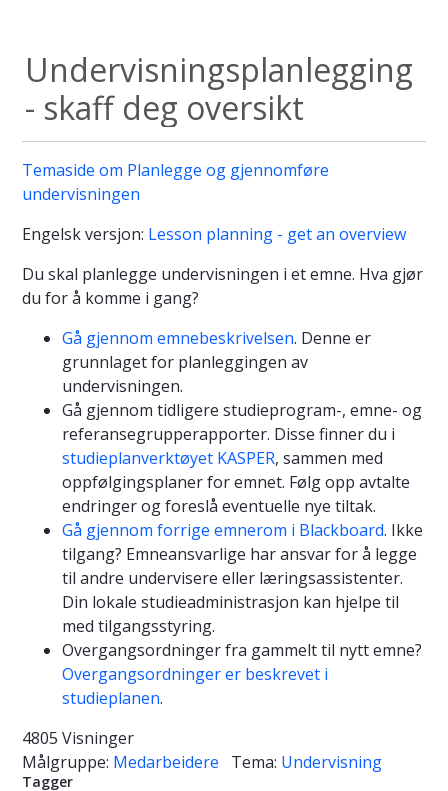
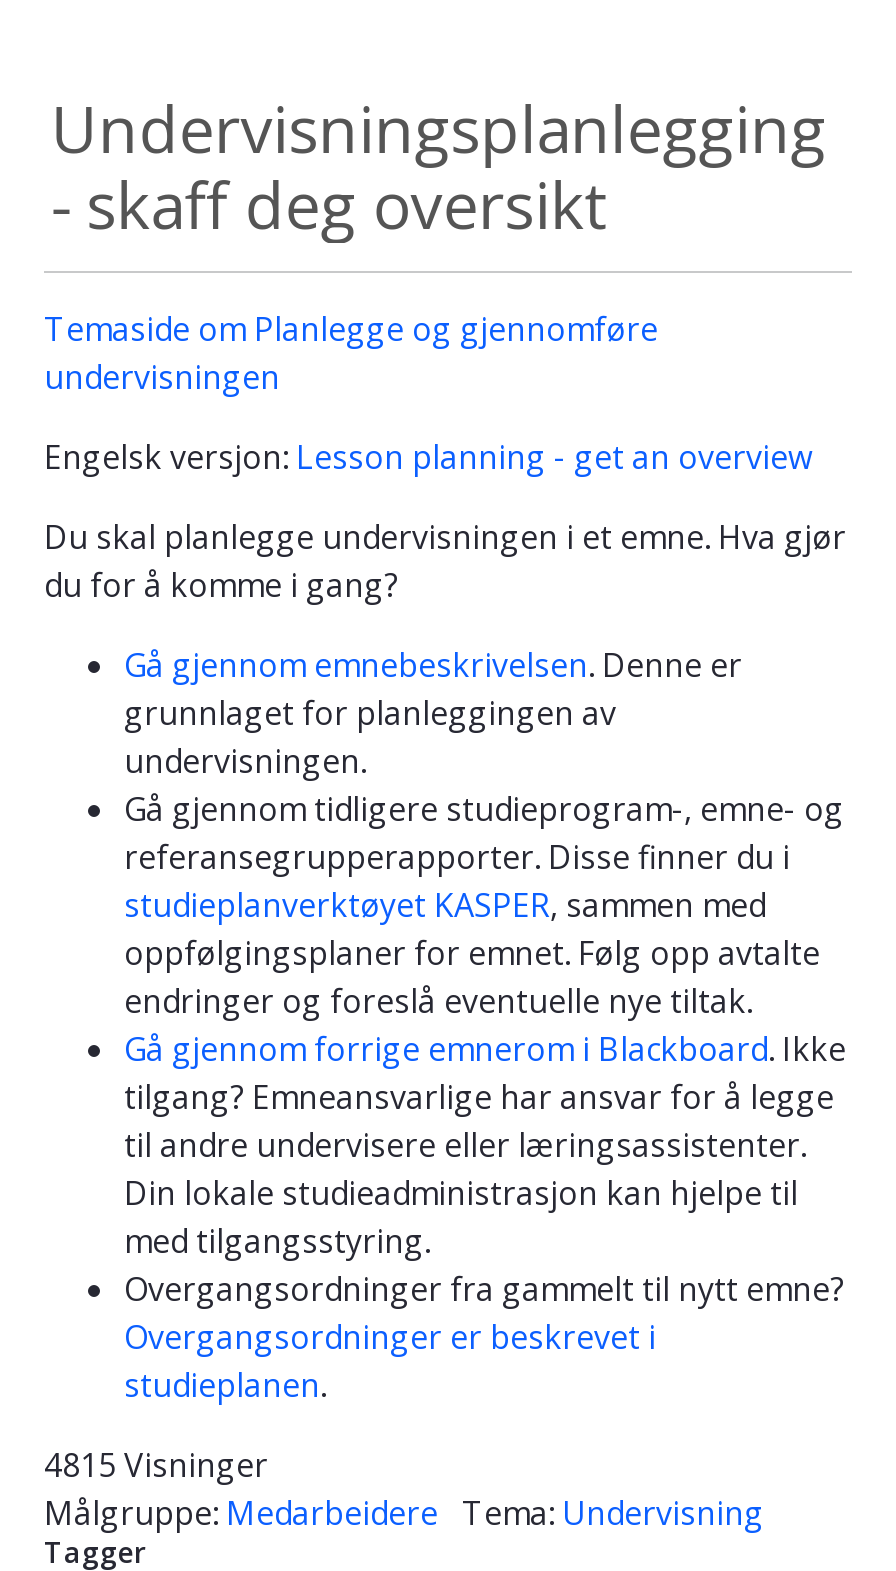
[22,727,134,749] 4805 Visninger -> [44,1442,268,1486] 4815 Visninger

